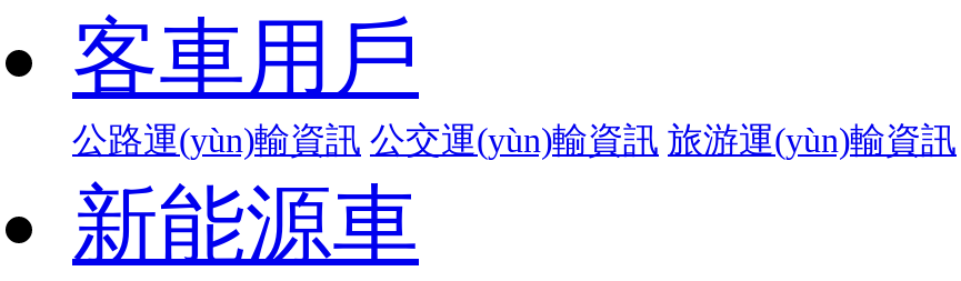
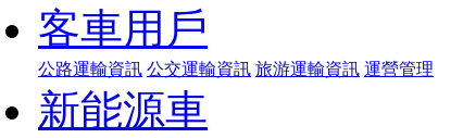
[72,121,957,159] 公路運(yùn)輸資訊 公交運(yùn)輸資訊 旅游運(yùn)輸資訊 -> [38,60,434,78] 公路運輸資訊 公交運輸資訊 旅游運輸資訊 運營管理

